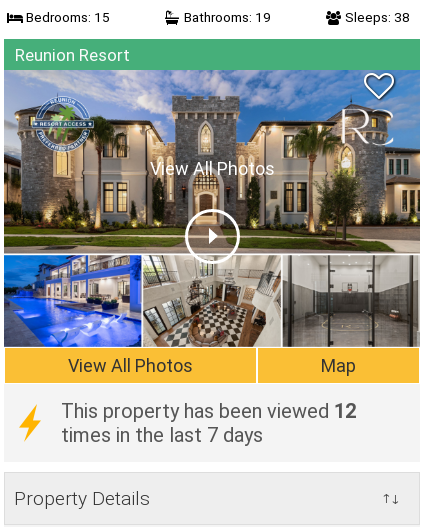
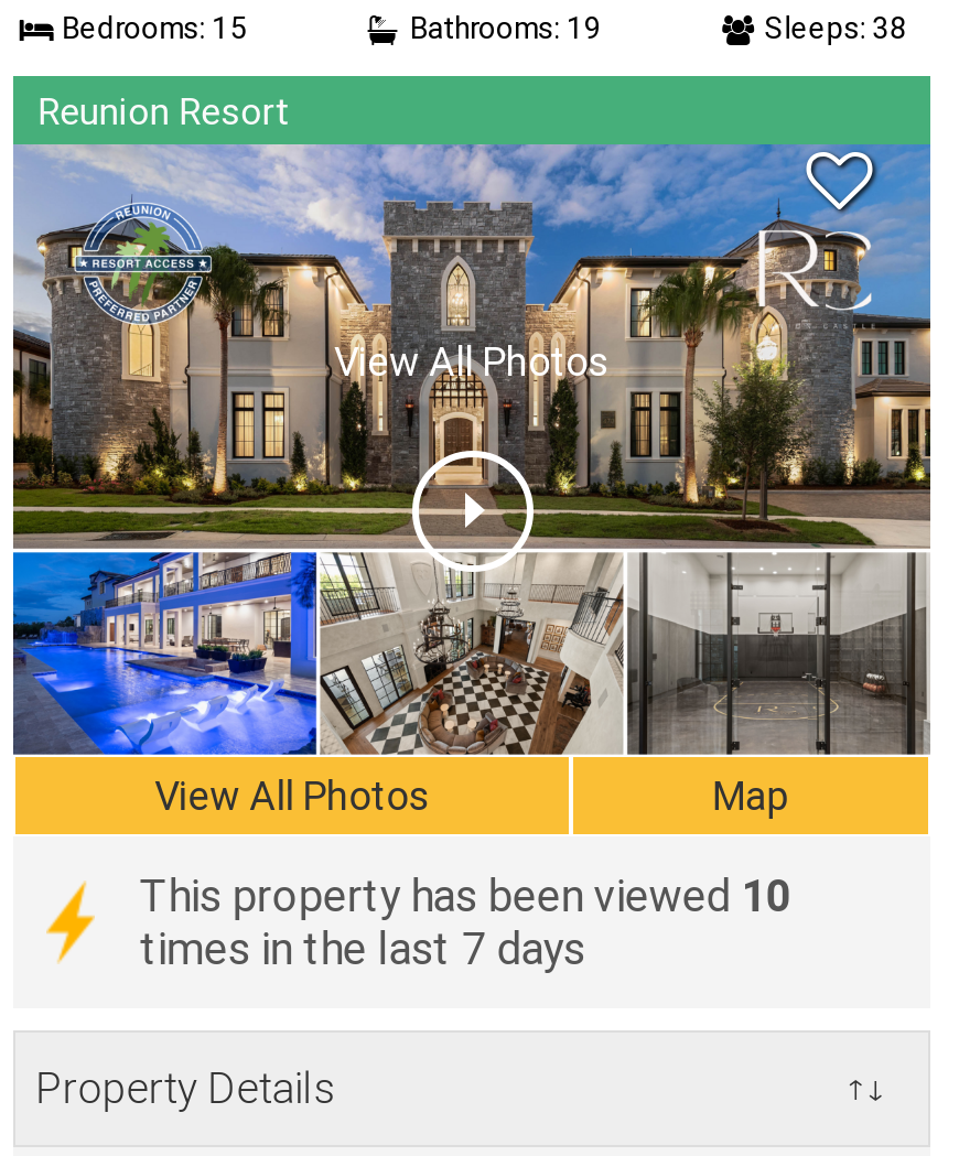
[61,399,356,423] This property has been viewed 12 -> [139,870,790,923] This property has been viewed 10

